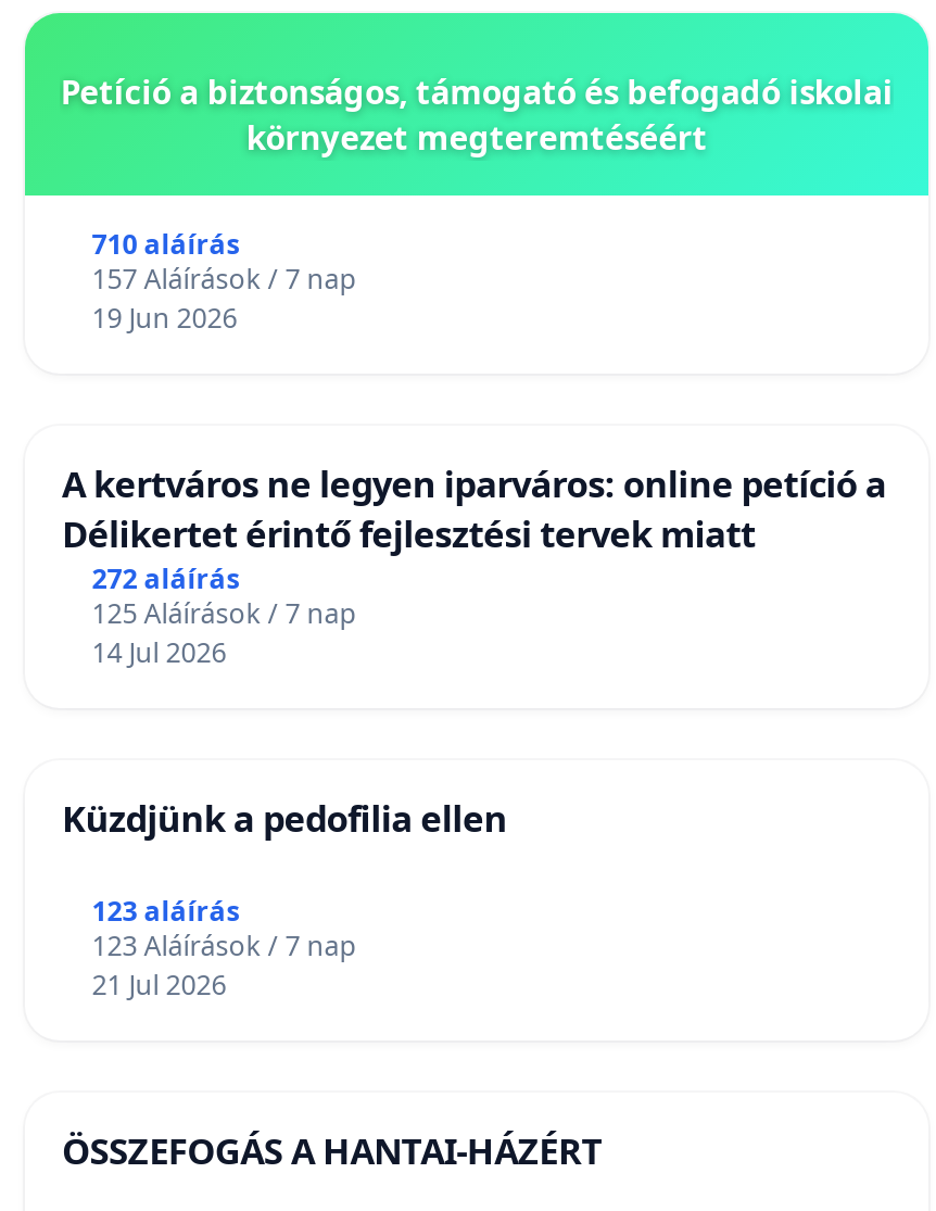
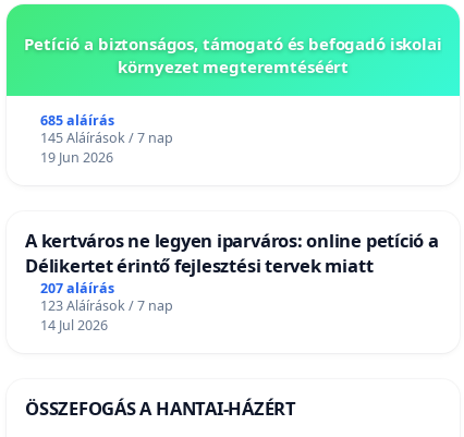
[92,226,240,263] 710 aláírás -> [40,112,114,130] 685 aláírás
[92,260,357,297] 157 Aláírások / 7 nap -> [40,129,173,148] 145 Aláírások / 7 nap
[62,560,507,931] 272 aláírás | 125 Aláírások / 7 nap | 14 Jul 2026 | Küzdjünk a pedofilia ellen | 123 aláírás -> [40,279,114,298] 207 aláírás
[92,968,227,1005] 21 Jul 2026 -> [40,316,108,335] 14 Jul 2026

